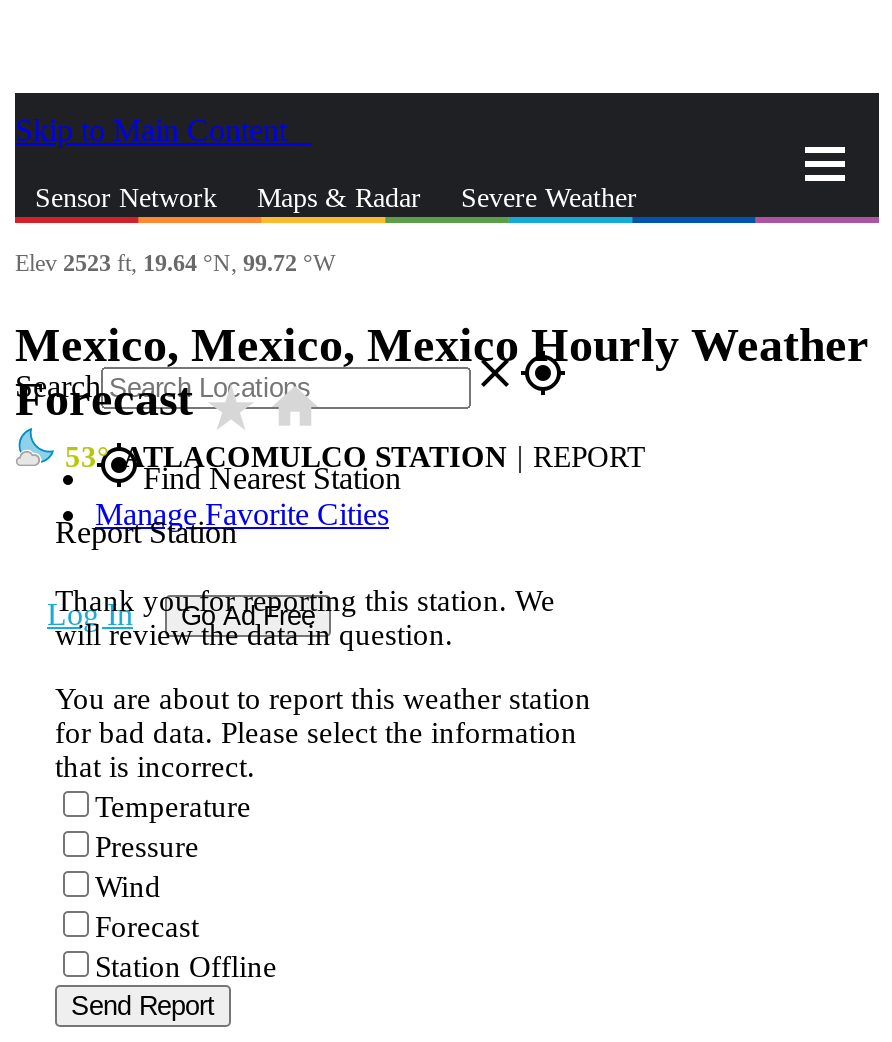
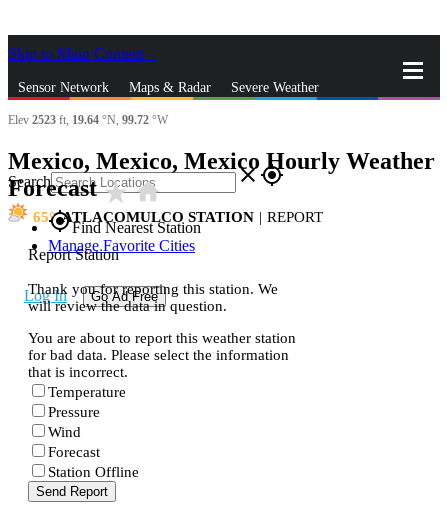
[65,441,97,473] 53 -> [33,209,49,225] 65

